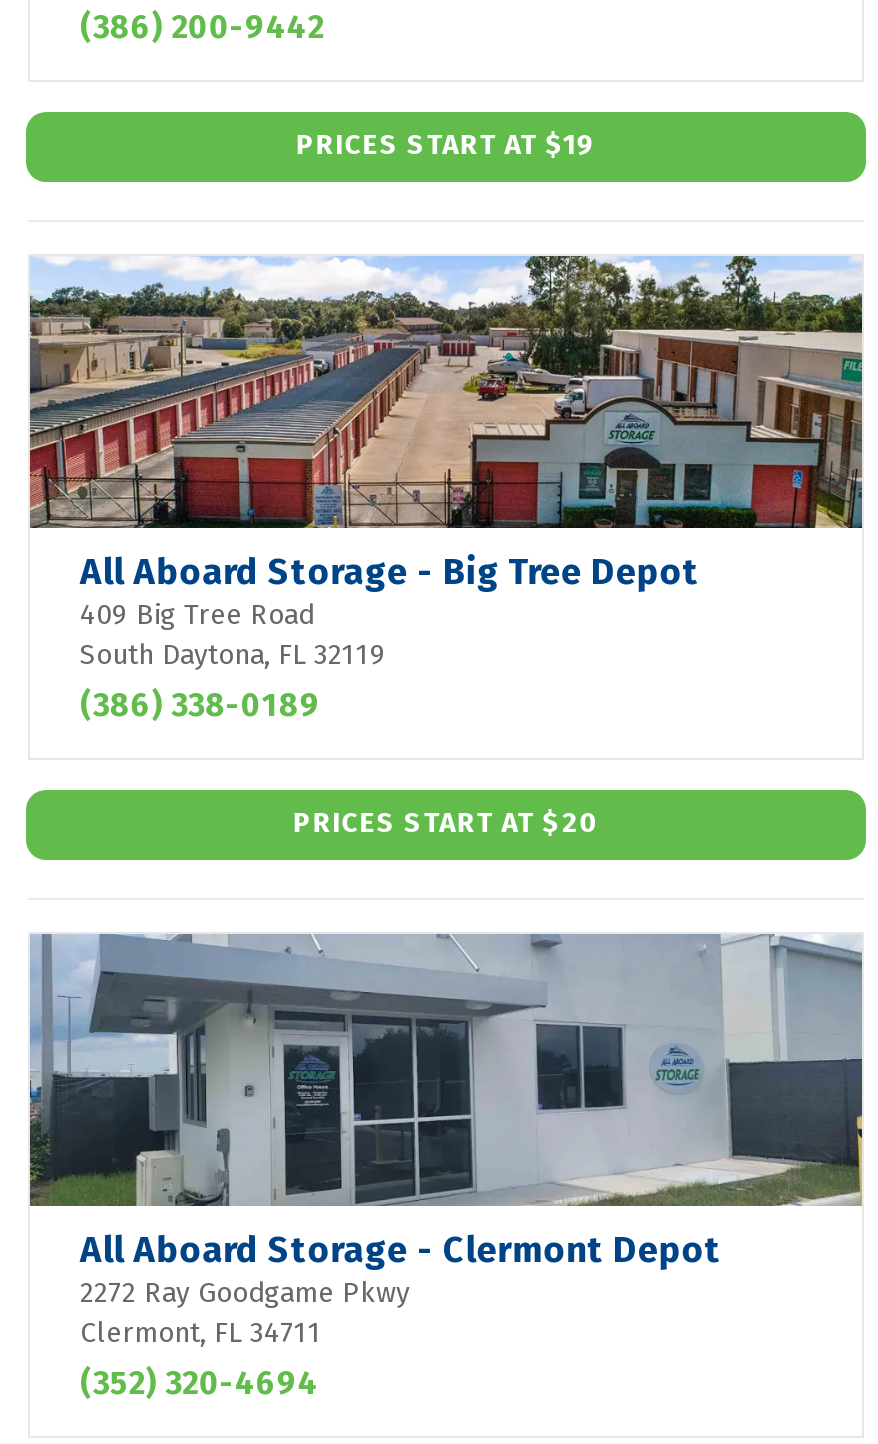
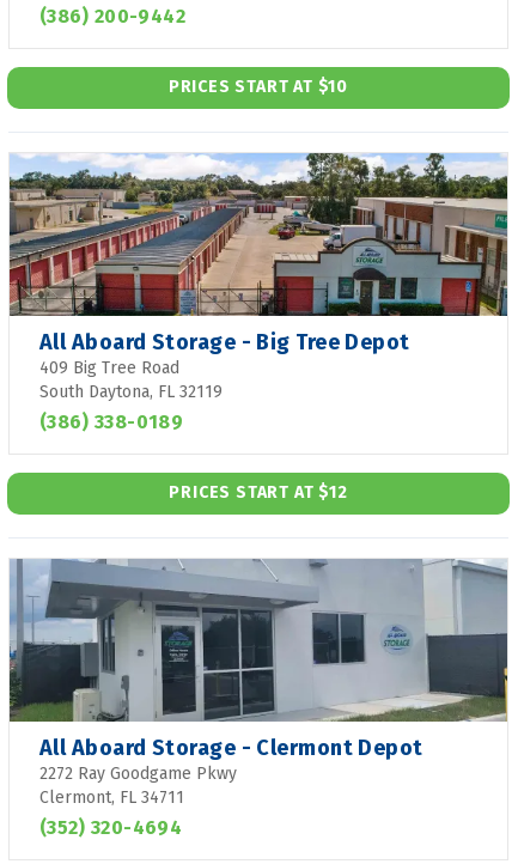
[296,128,596,162] PRICES START AT $19 -> [169,77,348,97] PRICES START AT $10
[293,806,599,840] PRICES START AT $20 -> [169,482,348,503] PRICES START AT $12

